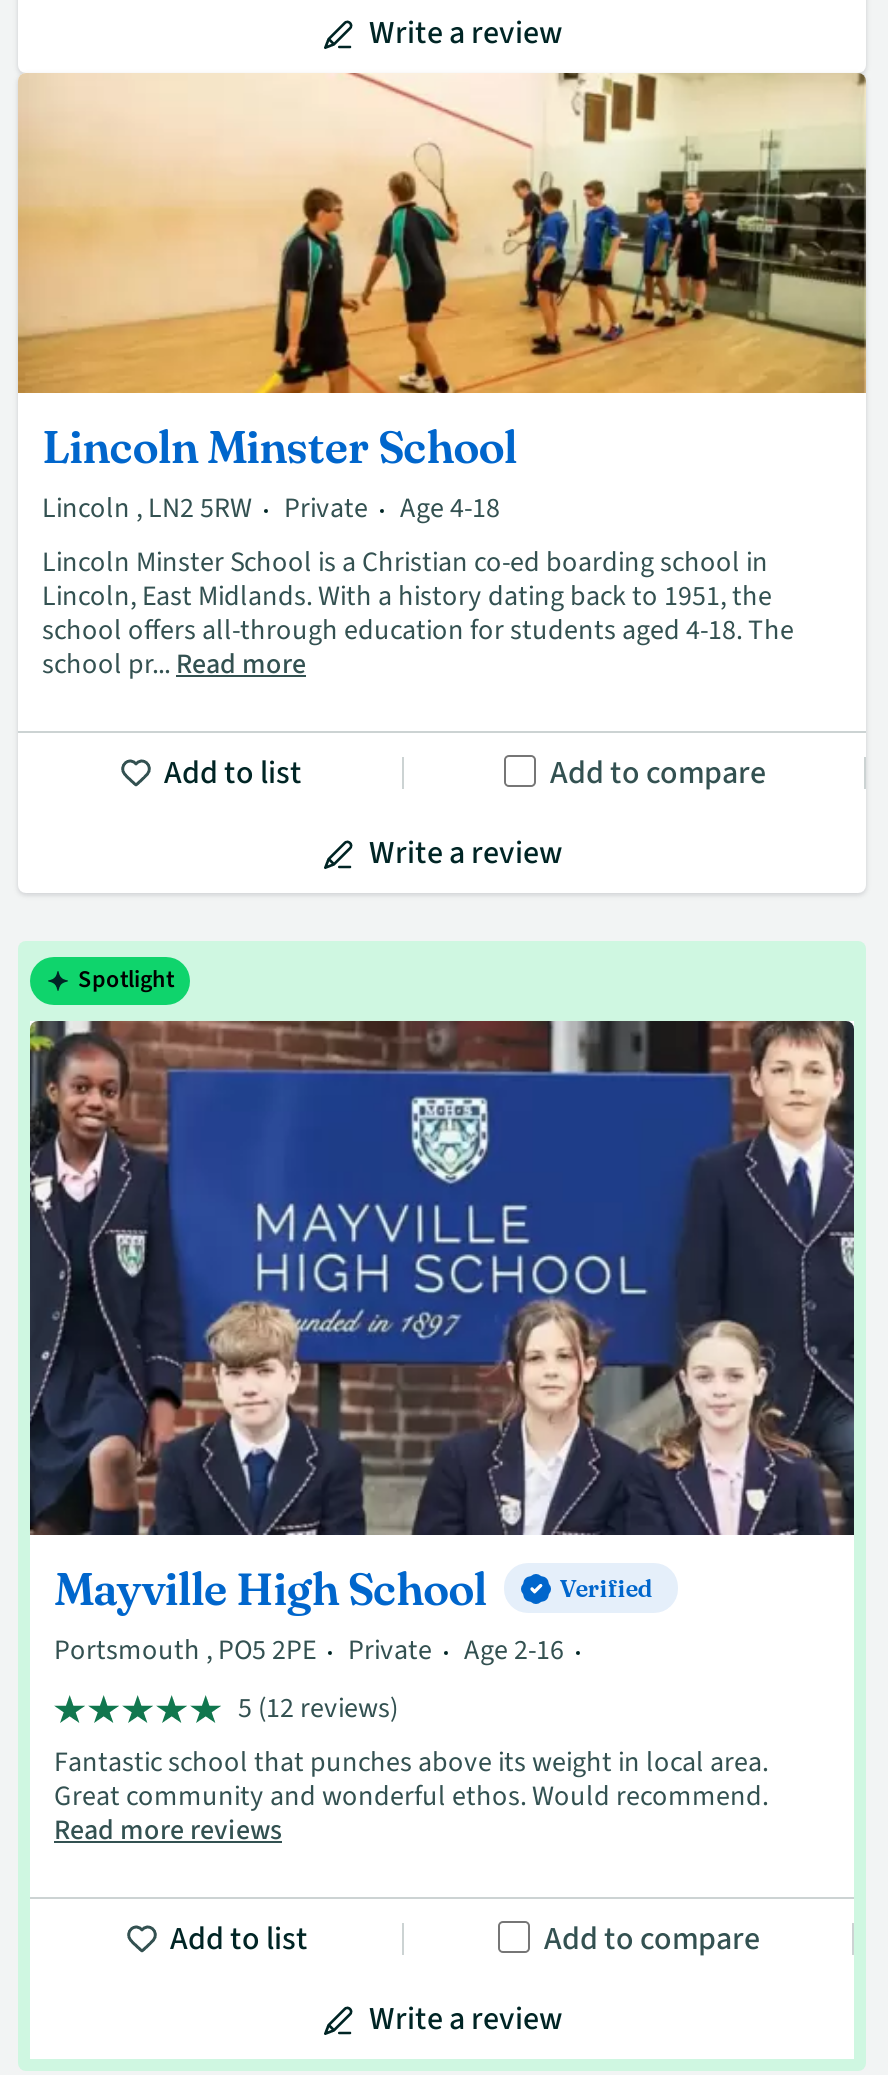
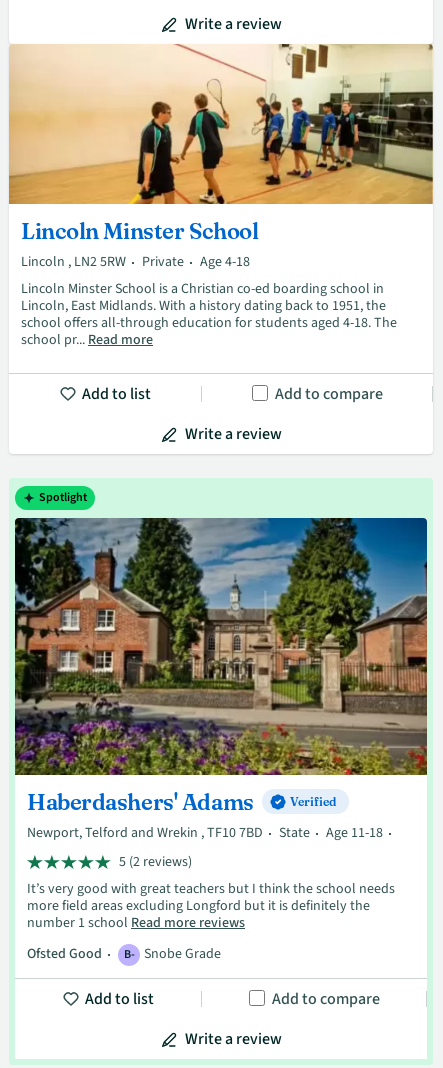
[28,1019,856,1616] [image] | Mayville High School -> [14,517,428,815] [image] | Haberdashers' Adams
[54,1630,768,1850] Portsmouth , PO5 2PE | Private | Age 2-16 | 5 (12 reviews) | Fantastic school that punches above its weight in local area. | Great community and wonderful ethos. Would recommend. | Read more reviews -> [27,823,395,964] Newport, Telford and Wrekin , TF10 7BD | State | Age 11-18 | 5 (2 reviews) | It’s very good with great teachers but I think the school needs | more field areas excluding Longford but it is definitely the | number 1 school Read more reviews | Ofsted Good | B- Snobe Grade

